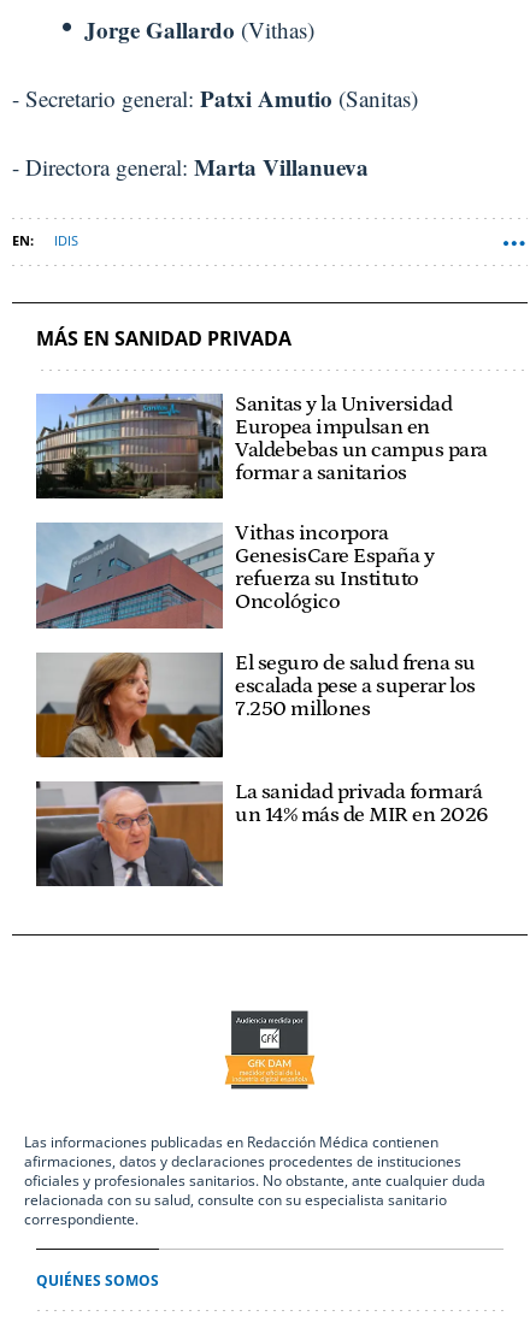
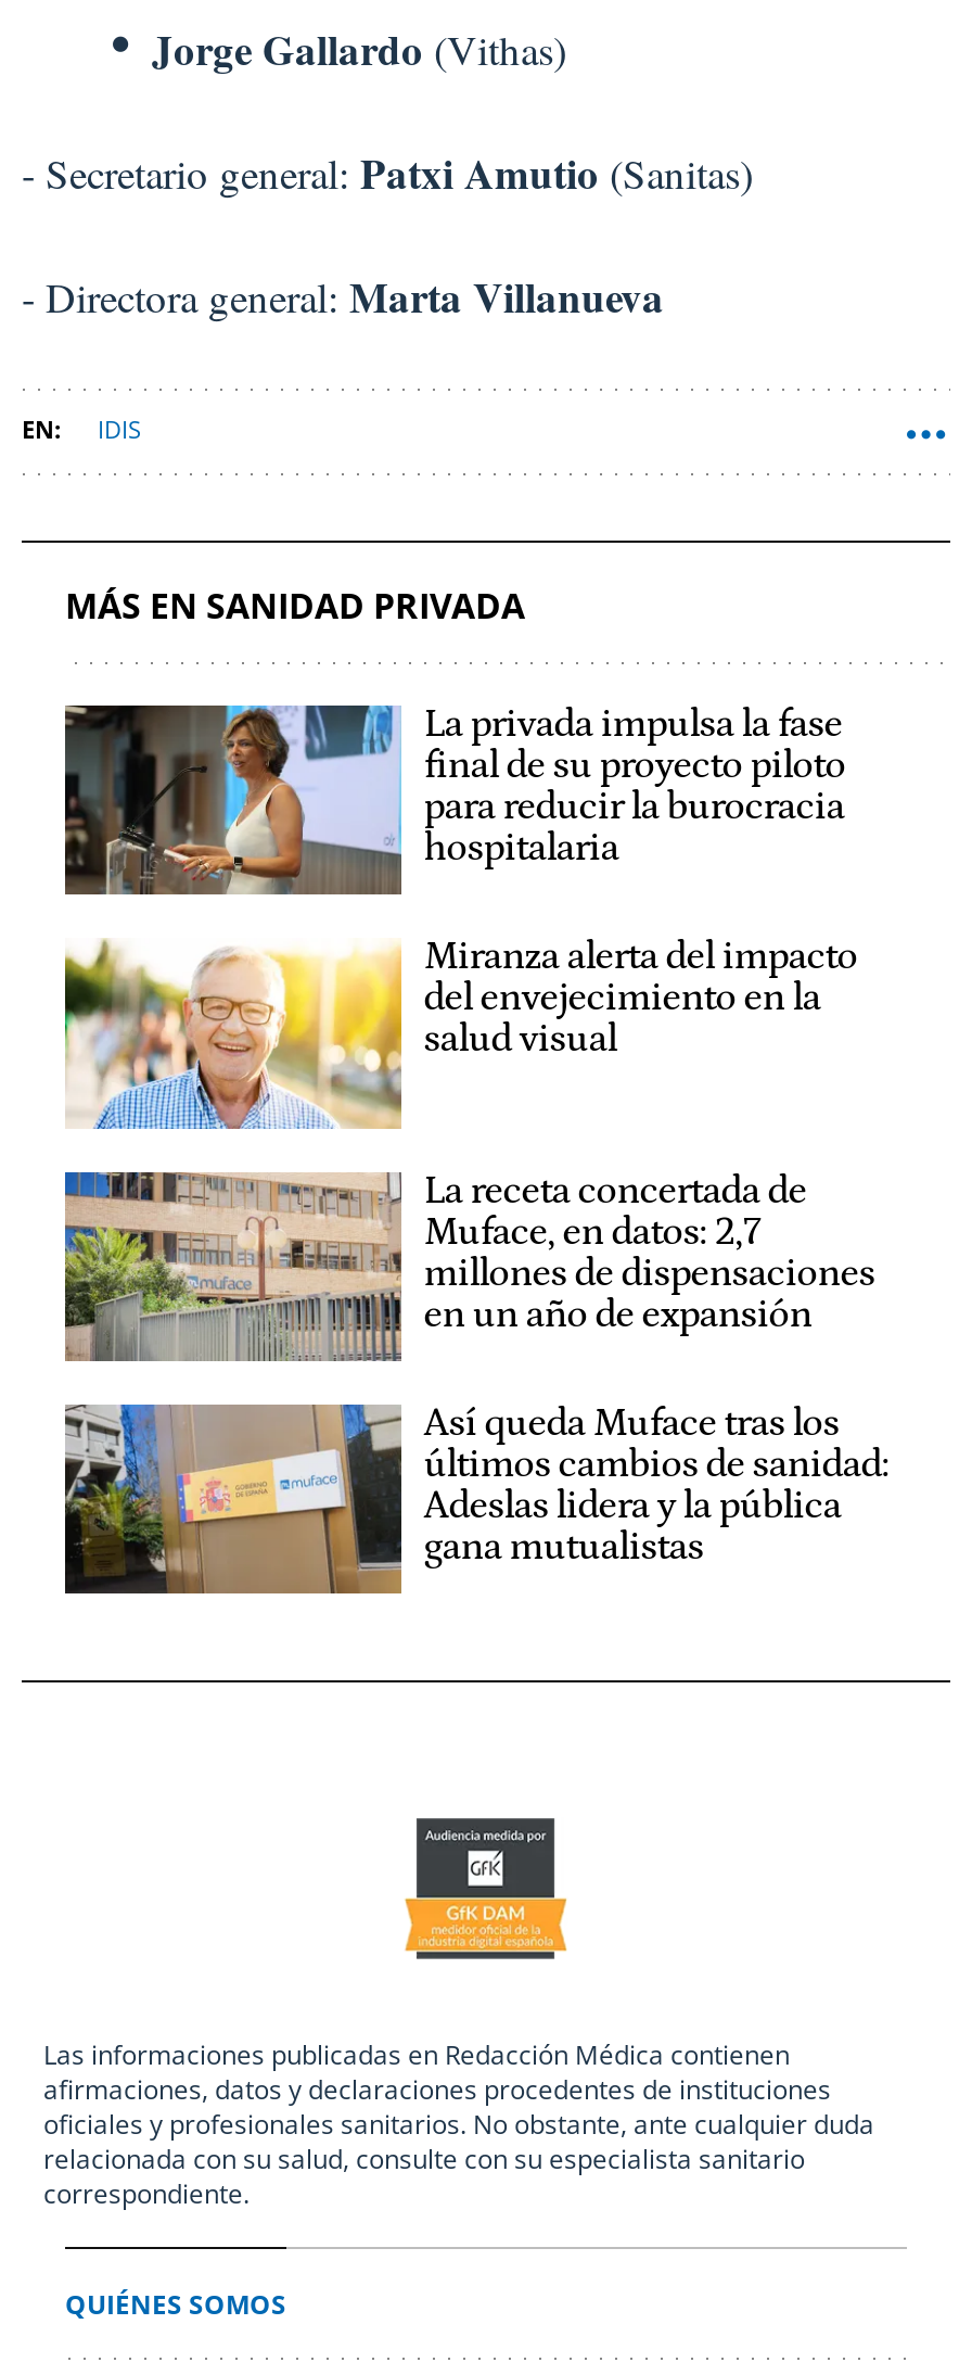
[35,393,487,500] [image] | Sanitas y la Universidad | Europea impulsan en | Valdebebas un campus para | formar a sanitarios -> [63,703,846,897] [image] | La privada impulsa la fase | final de su proyecto piloto | para reducir la burocracia | hospitalaria
[35,521,434,630] [image] | Vithas incorpora | GenesisCare España y | refuerza su Instituto | Oncológico -> [63,937,857,1131] [image] | Miranza alerta del impacto | del envejecimiento en la | salud visual
[36,651,475,757] [image] | El seguro de salud frena su | escalada pese a superar los | 7.250 millones -> [63,1169,875,1363] [image] | La receta concertada de | Muface, en datos: 2,7 | millones de dispensaciones | en un año de expansión
[36,780,489,887] [image] | La sanidad privada formará | un 14% más de MIR en 2026 -> [65,1402,889,1596] [image] | Así queda Muface tras los | últimos cambios de sanidad: | Adeslas lidera y la pública | gana mutualistas

